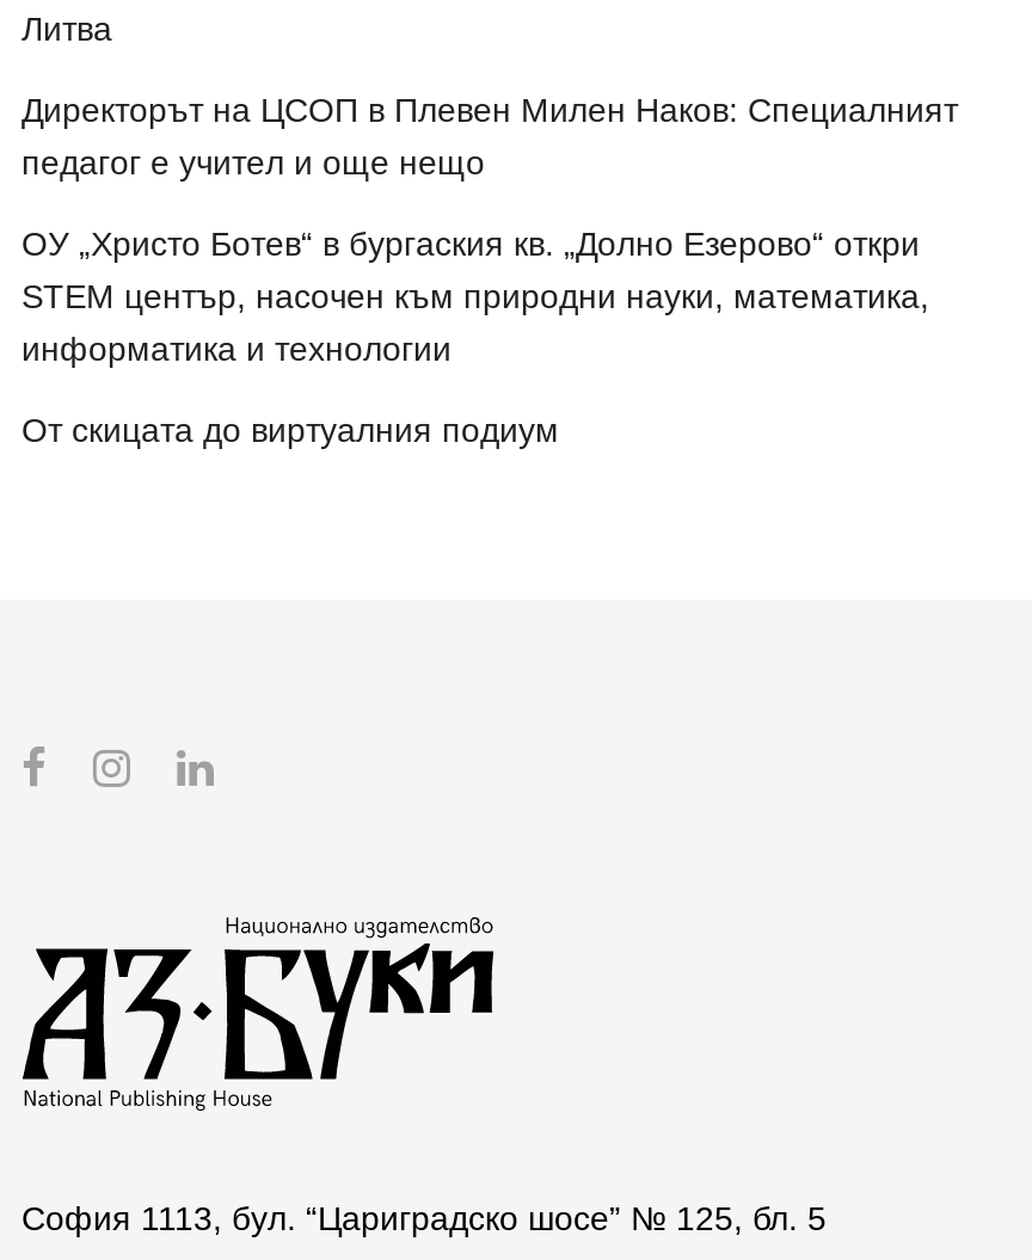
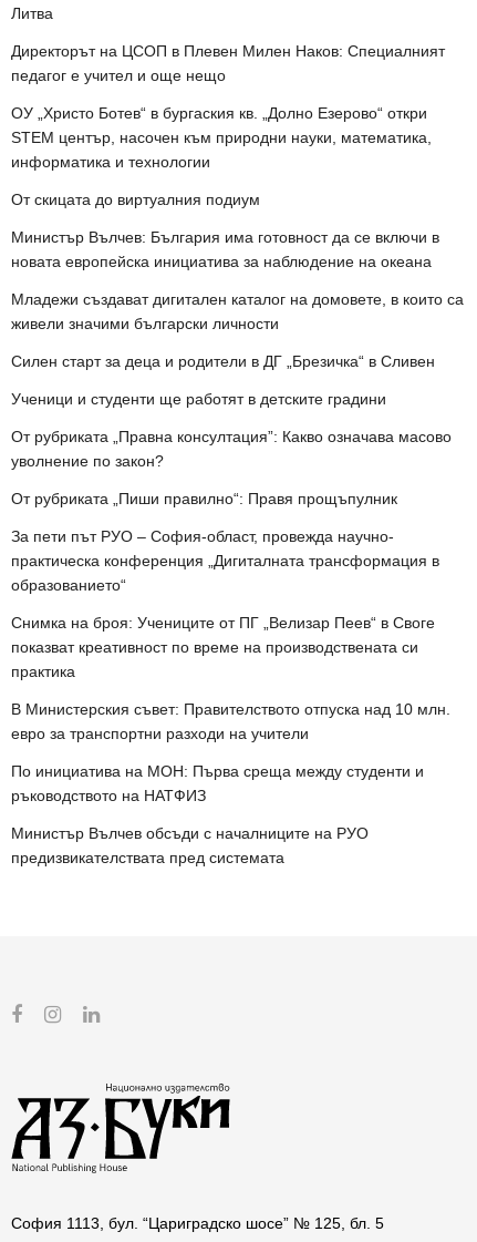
none -> [11,228,464,866] Министър Вълчев: България има готовност да се включи в | новата европейска инициатива за наблюдение на океана | Младежи създават дигитален каталог на домовете, в които са | живели значими български личности | Силен старт за деца и родители в ДГ „Брезичка“ в Сливен | Ученици и студенти ще работят в детските градини | От рубриката „Правна консултация”: Какво означава масово | уволнение по закон? | От рубриката „Пиши правилно“: Правя прощъпулник | За пети път РУО – София-област, провежда научно- | практическа конференция „Дигиталната трансформация в | образованието“ | Снимка на броя: Учениците от ПГ „Велизар Пеев“ в Своге | показват креативност по време на производствената си | практика | В Министерския съвет: Правителството отпуска над 10 млн. | евро за транспортни разходи на учители | По инициатива на МОН: Първа среща между студенти и | ръководството на НАТФИЗ | Министър Вълчев обсъди с началниците на РУО | предизвикателствата пред системата

